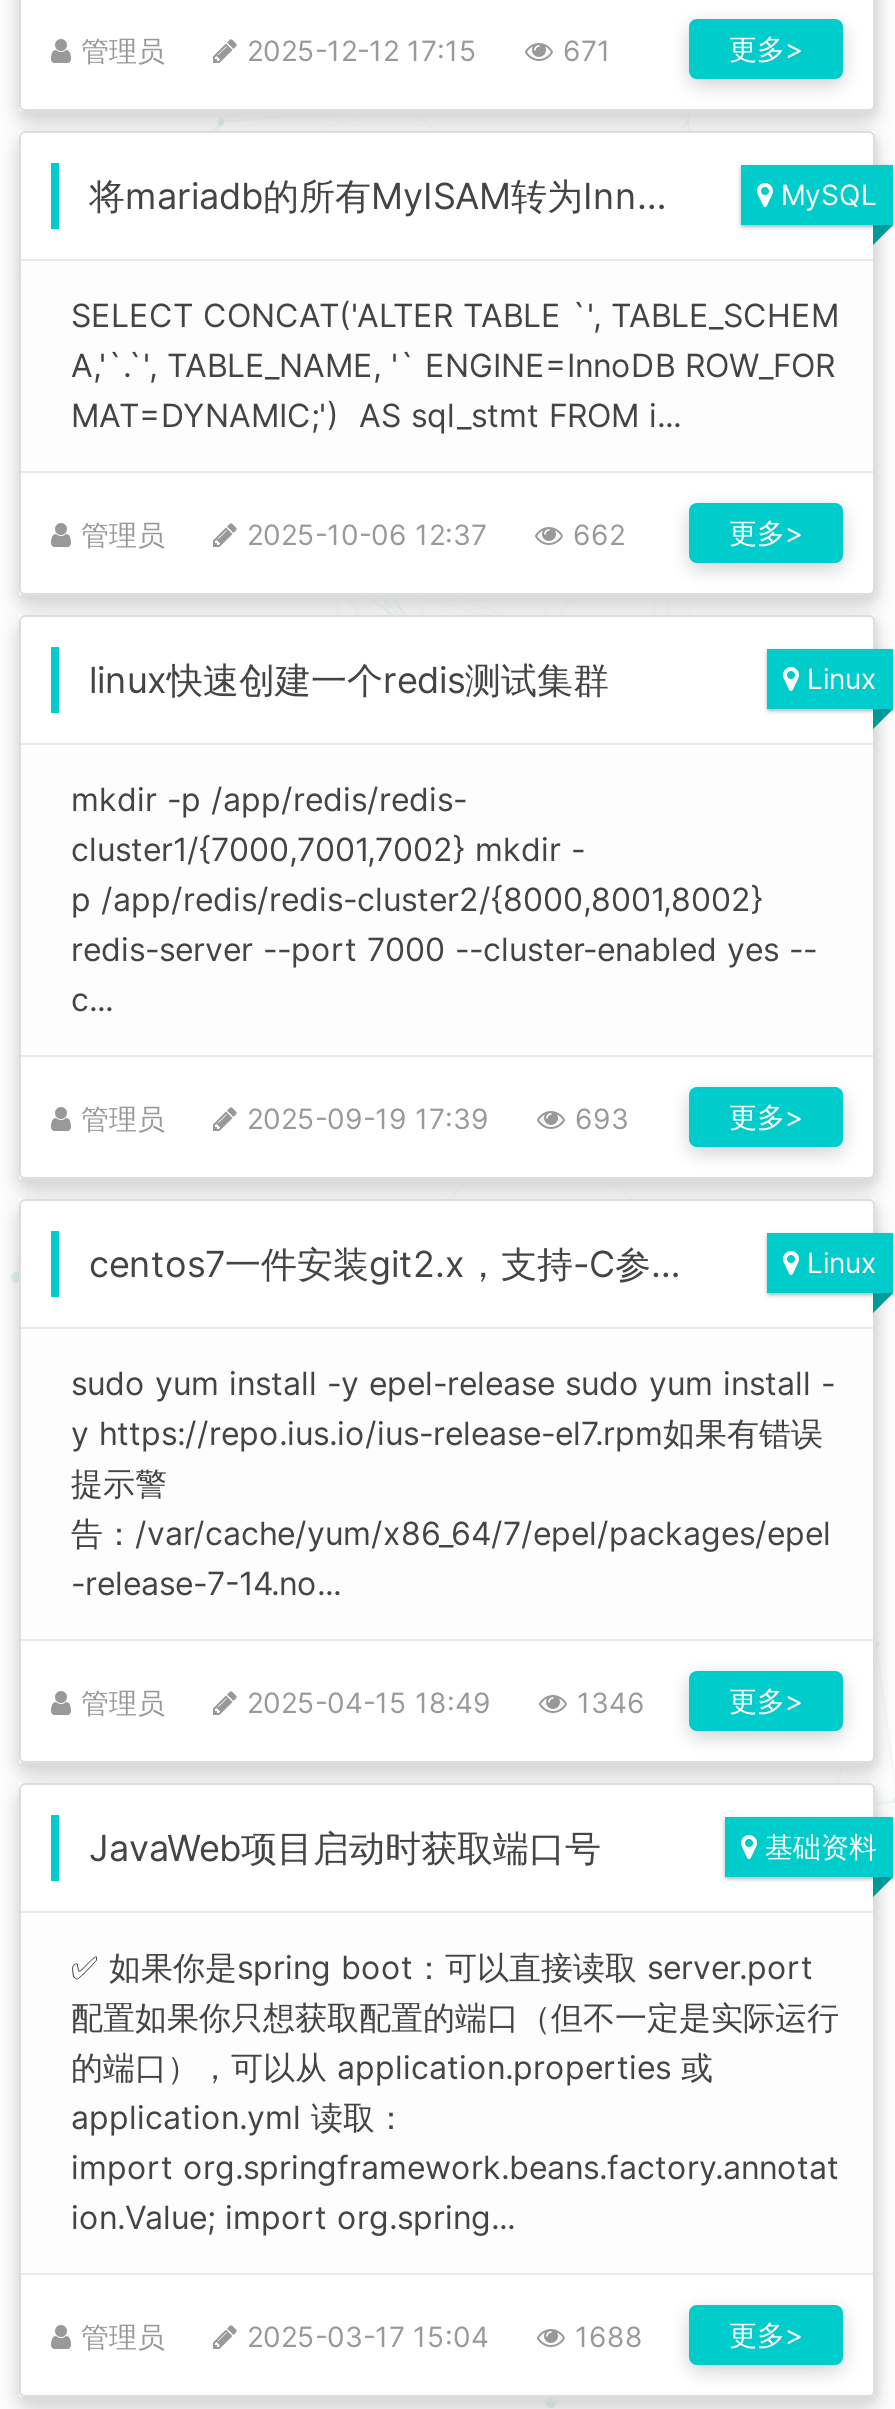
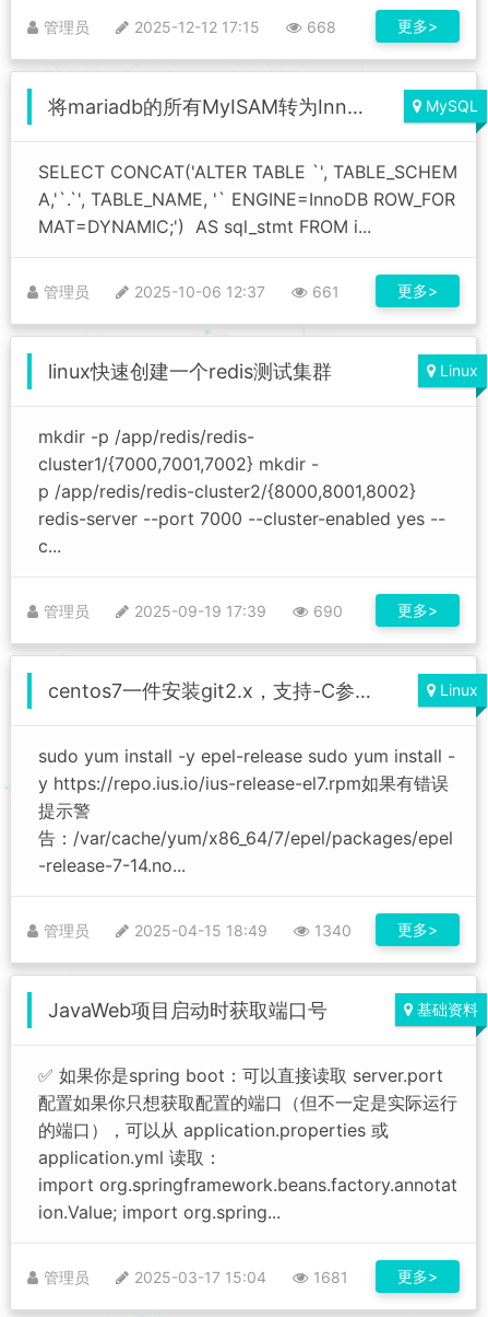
[563,33,611,67] 671 -> [307,18,336,36] 668
[573,517,625,551] 662 -> [312,282,340,301] 661
[575,1101,629,1135] 693 -> [313,602,343,620] 690
[577,1685,645,1719] 1346 -> [314,921,352,940] 1340
[575,2319,643,2353] 1688 -> [313,1268,348,1286] 1681

